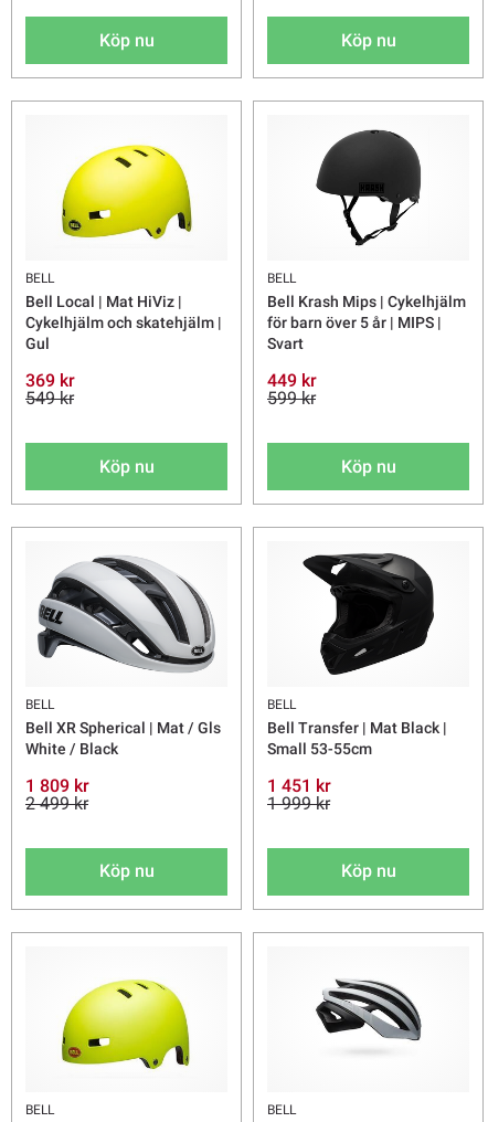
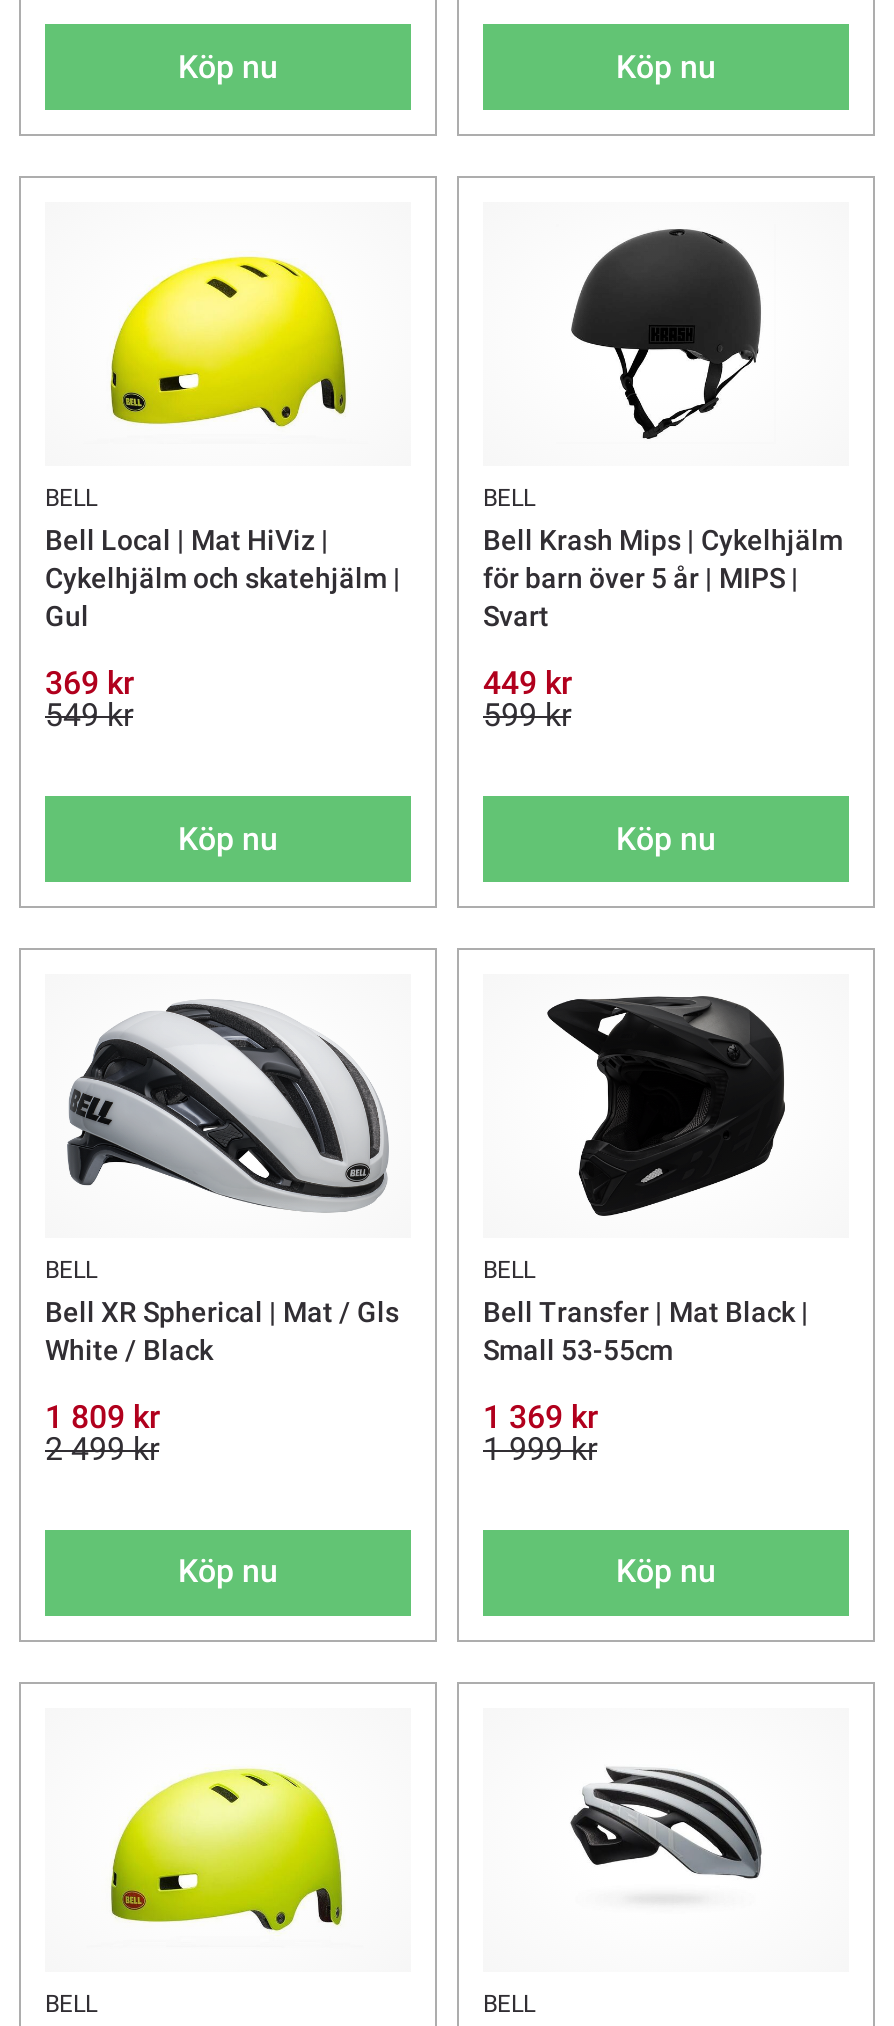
[267,775,331,796] 1 451 kr -> [483,1398,599,1436] 1 369 kr

